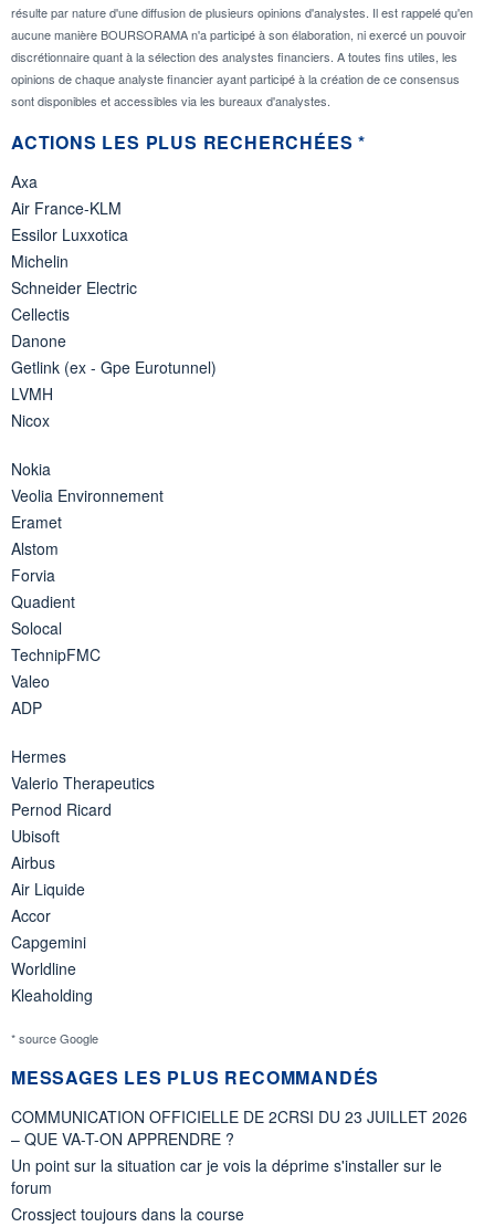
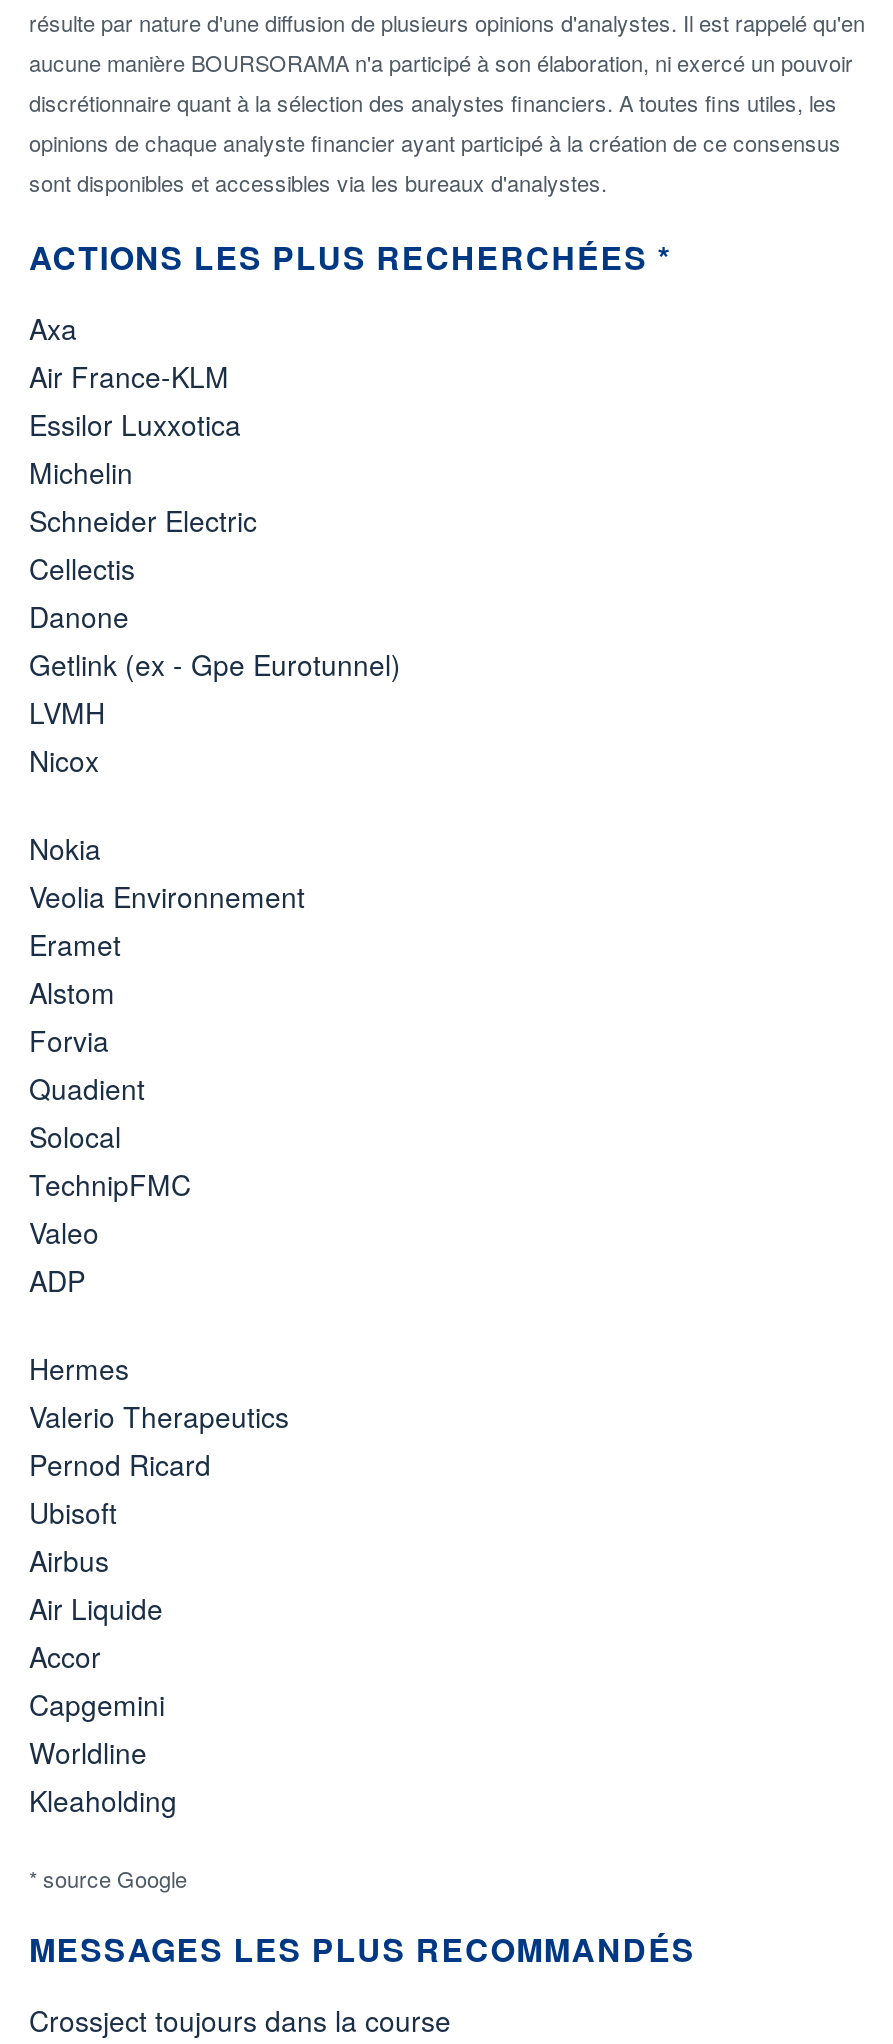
[11,1105,467,1198] COMMUNICATION OFFICIELLE DE 2CRSI DU 23 JUILLET 2026 | – QUE VA-T-ON APPRENDRE ? | Un point sur la situation car je vois la déprime s'installer sur le | forum -> none

